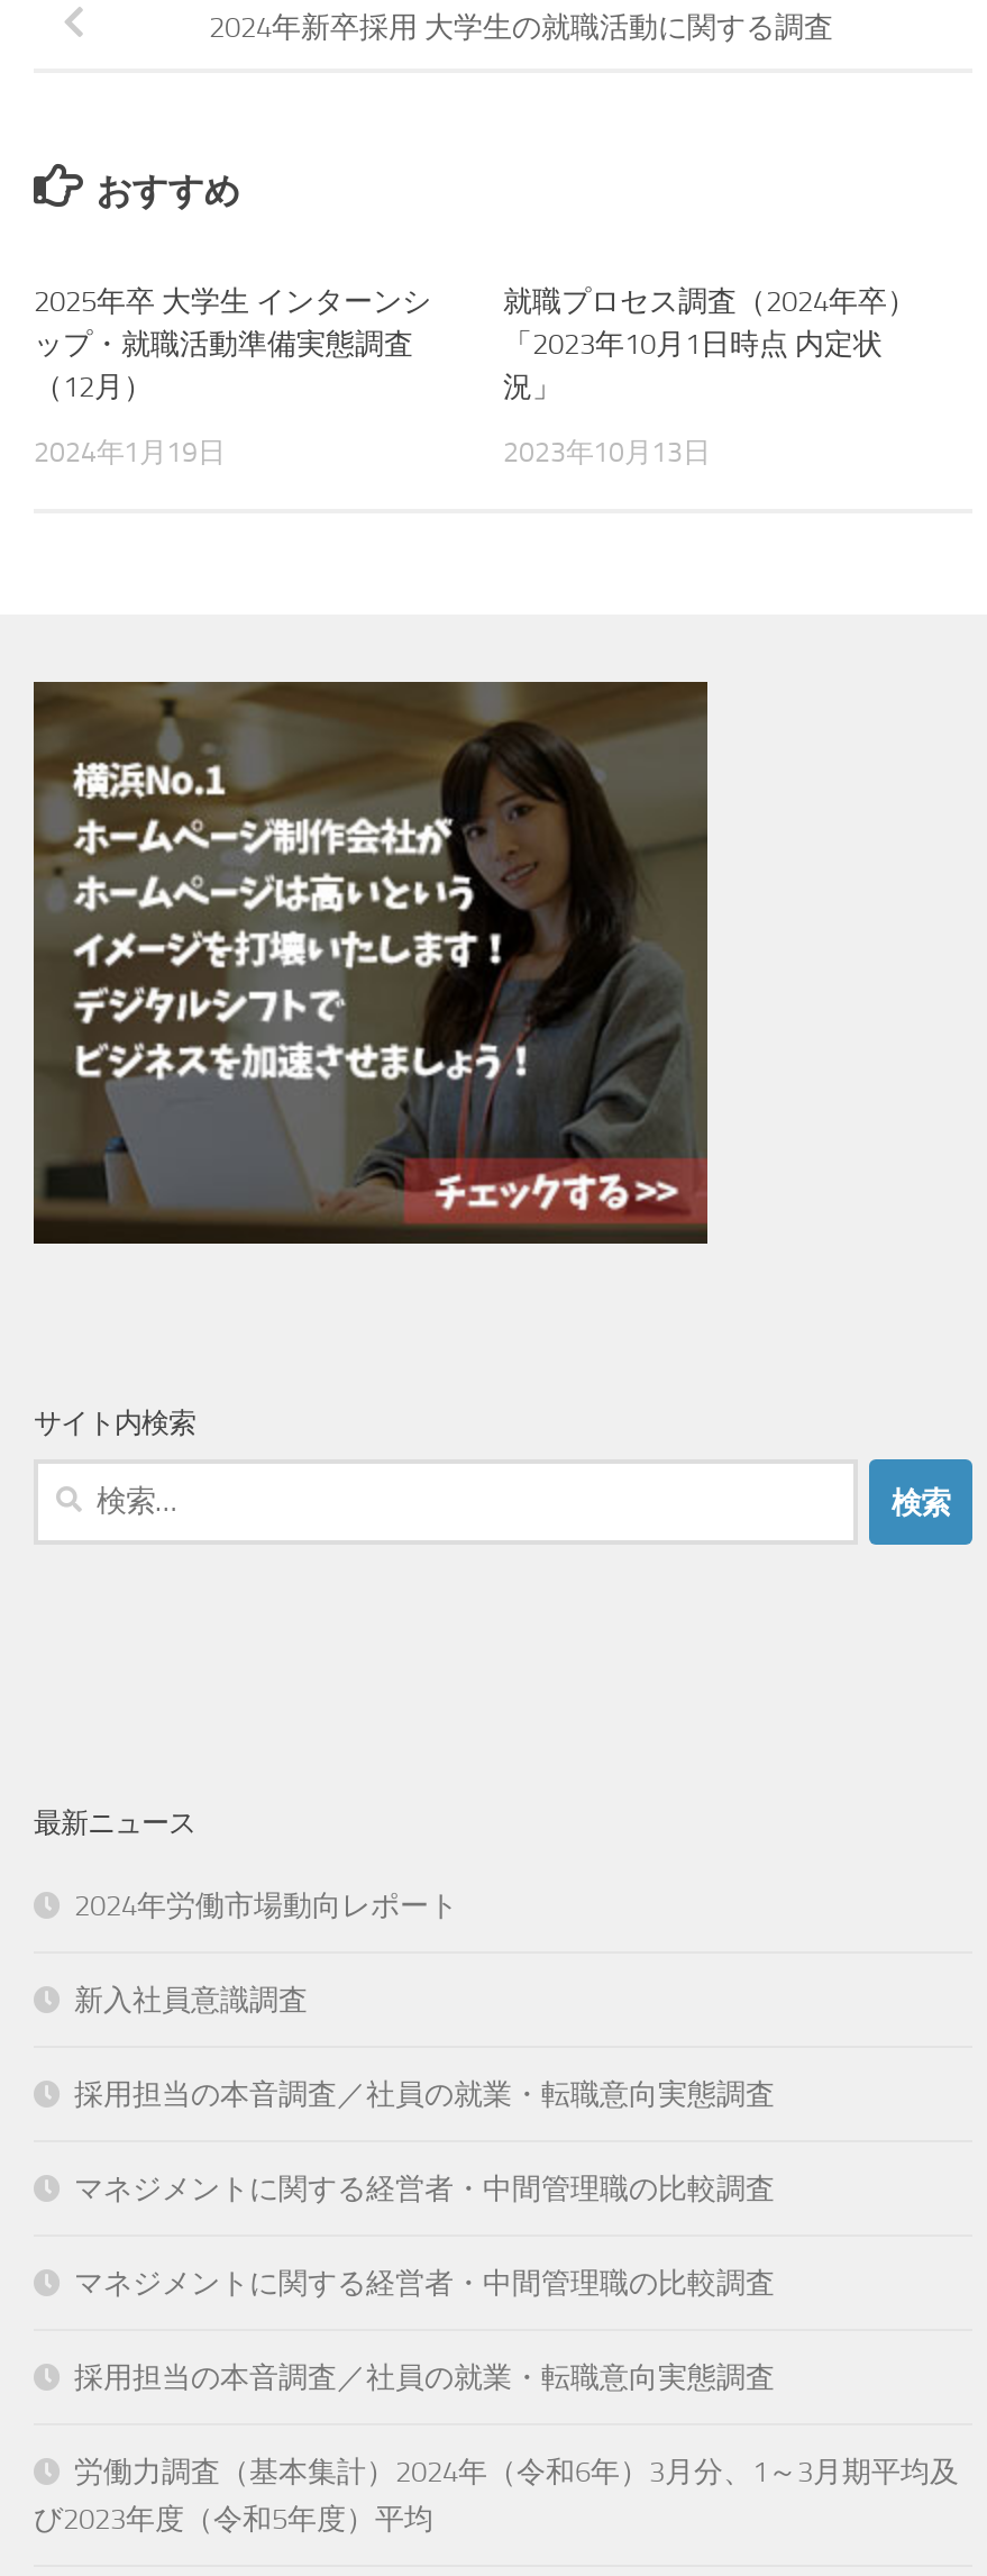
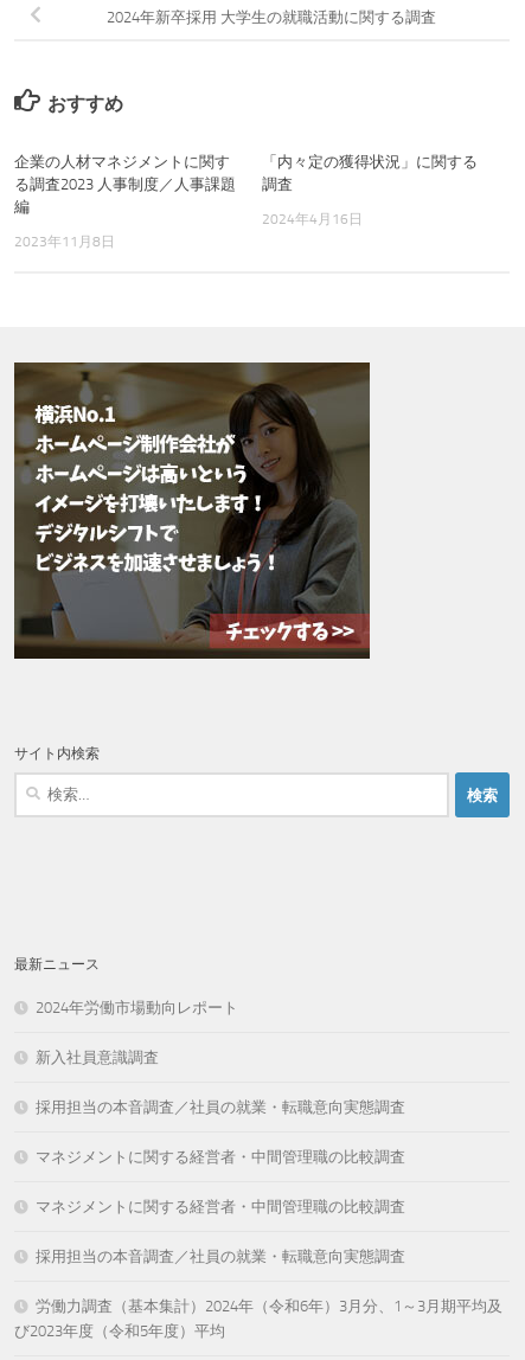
[34,285,431,404] 2025年卒 大学生 インターンシ | ップ・就職活動準備実態調査 | （12月） -> [14,153,236,216] 企業の人材マネジメントに関す | る調査2023 人事制度／人事課題 | 編
[503,285,916,404] 就職プロセス調査（2024年卒） | 「2023年10月1日時点 内定状 | 況」 -> [262,153,478,194] 「内々定の獲得状況」に関する | 調査
[34,438,225,469] 2024年1月19日 -> [14,234,115,250] 2023年11月8日
[503,438,710,469] 2023年10月13日 -> [262,211,363,228] 2024年4月16日

